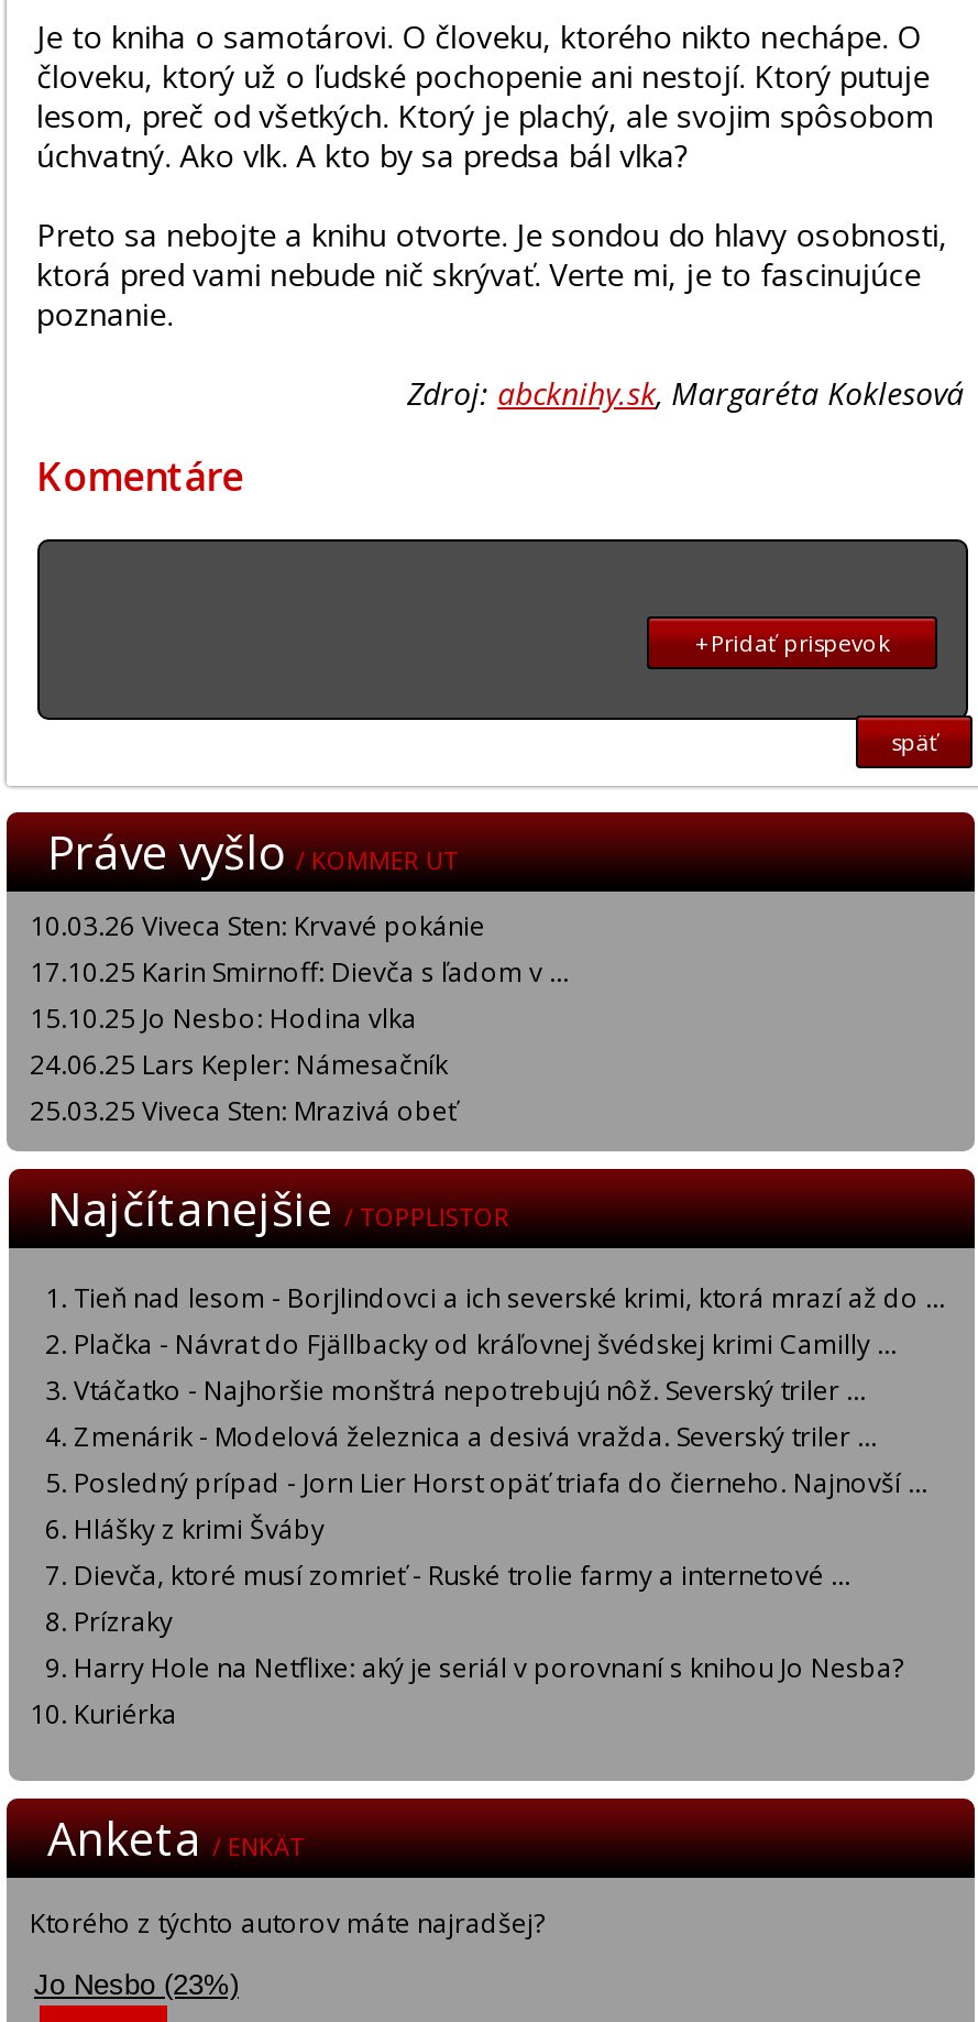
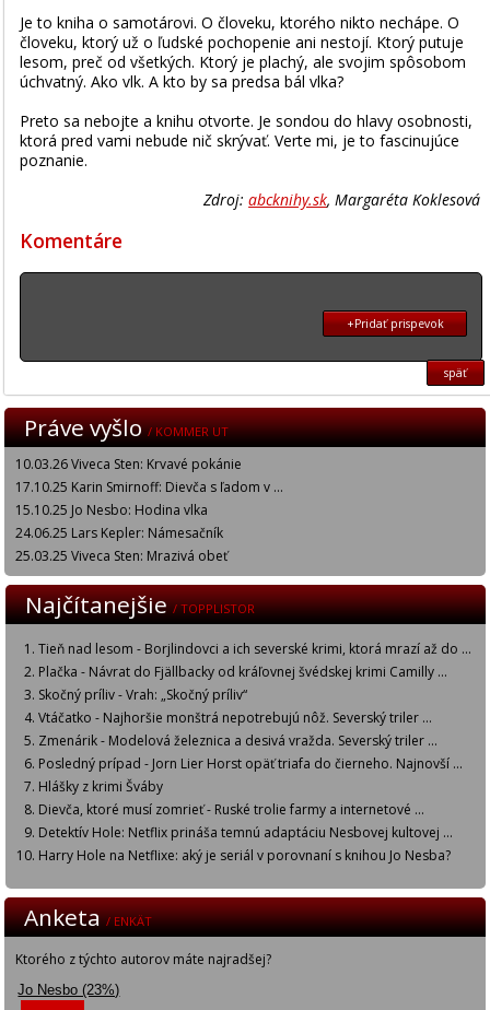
none -> [38,686,247,704] Skočný príliv - Vrah: „Skočný príliv“
moved [74,1372,927,1594] -> [38,709,462,819]: Vtáčatko - Najhoršie monštrá nepotrebujú nôž. Severský triler ... | Zmenárik - Modelová železnica a desivá vražda. Severský triler ... | Posledný prípad - Jorn Lier Horst opäť triafa do čierneho. Najnovší ... | Hlášky z krimi Šváby | Dievča, ktoré musí zomrieť - Ruské trolie farmy a internetové ...
[74,1603,173,1641] Prízraky -> [38,823,452,842] Detektív Hole: Netflix prináša temnú adaptáciu Nesbovej kultovej ...
moved [74,1650,903,1687] -> [38,846,450,865]: Harry Hole na Netflixe: aký je seriál v porovnaní s knihou Jo Nesba?
[74,1696,177,1733] Kuriérka -> none

